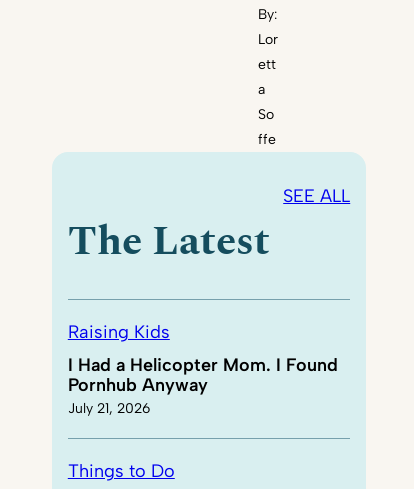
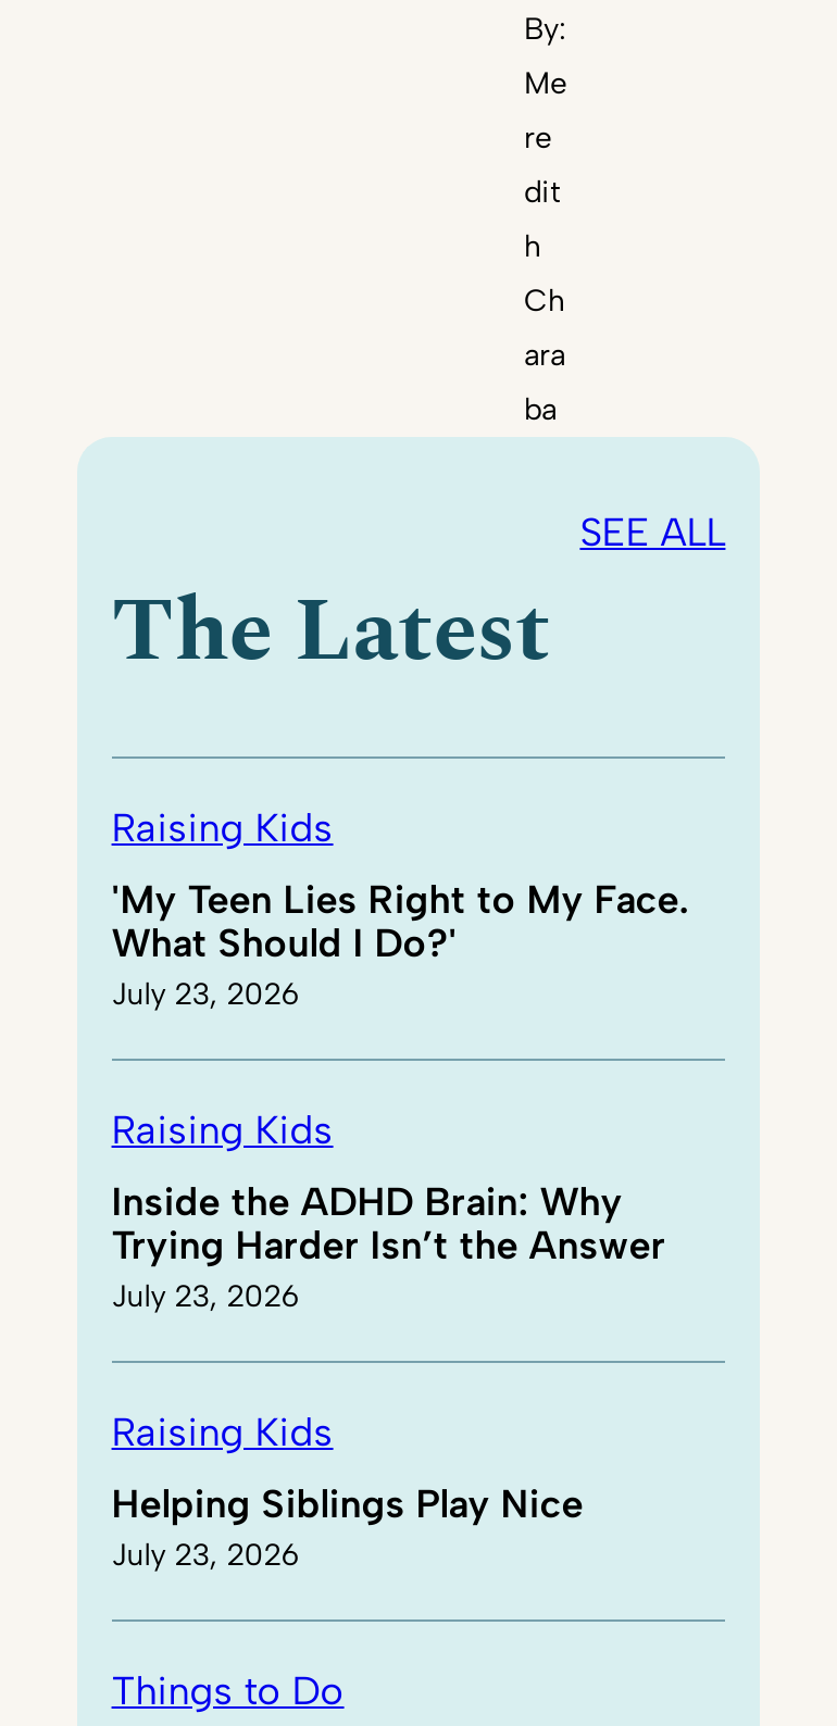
[257,31,277,148] Lor | ett | a | So | ffe -> [524,65,567,428] Me | re | dit | h | Ch | ara | ba
[68,354,338,417] I Had a Helicopter Mom. I Found | Pornhub Anyway | July 21, 2026 -> [112,876,690,1574] 'My Teen Lies Right to My Face. | What Should I Do?' | July 23, 2026 | Raising Kids | Inside the ADHD Brain: Why | Trying Harder Isn’t the Answer | July 23, 2026 | Raising Kids | Helping Siblings Play Nice | July 23, 2026

